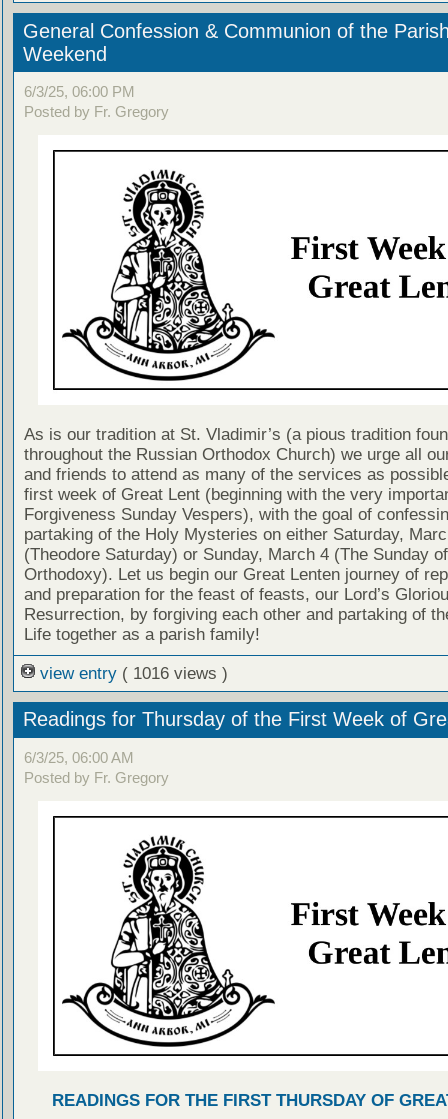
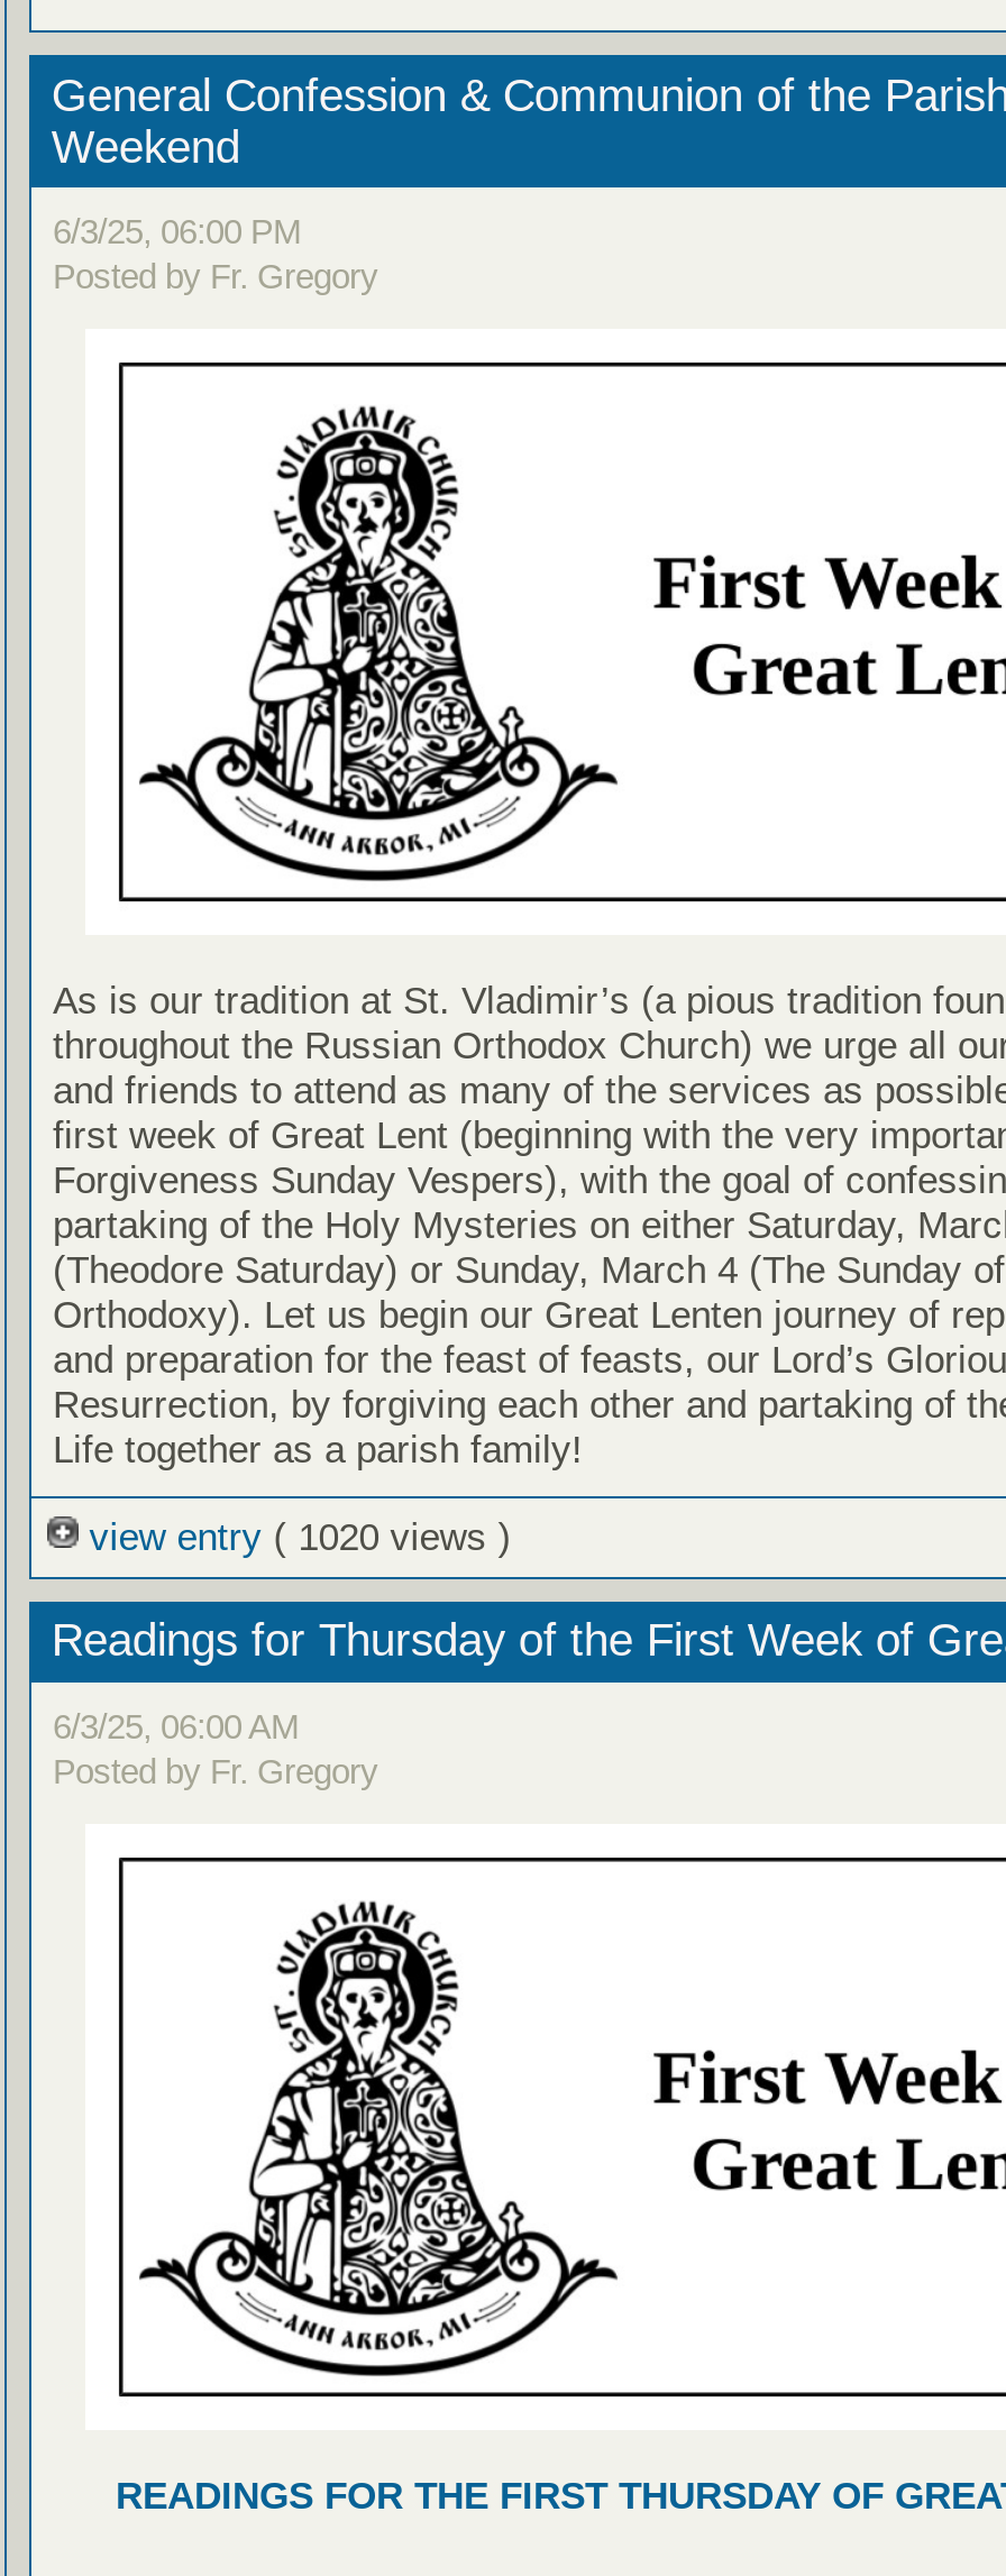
[35,664,228,683] view entry ( 1016 views ) -> [78,1516,511,1558] view entry ( 1020 views )

